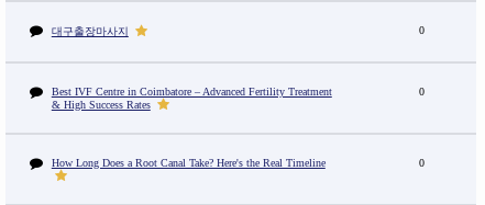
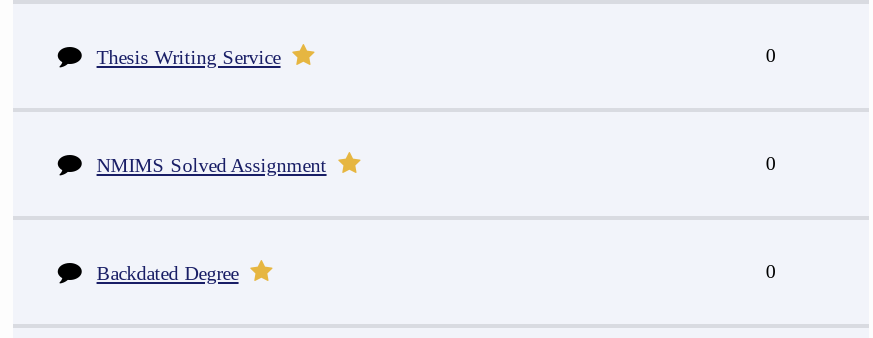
[51,25,128,37] 대구출장마사지 -> [97,46,281,68] Thesis Writing Service
[51,86,332,111] Best IVF Centre in Coimbatore – Advanced Fertility Treatment | & High Success Rates -> [97,154,327,176] NMIMS Solved Assignment
[51,157,325,169] How Long Does a Root Canal Take? Here's the Real Timeline -> [97,262,239,284] Backdated Degree

